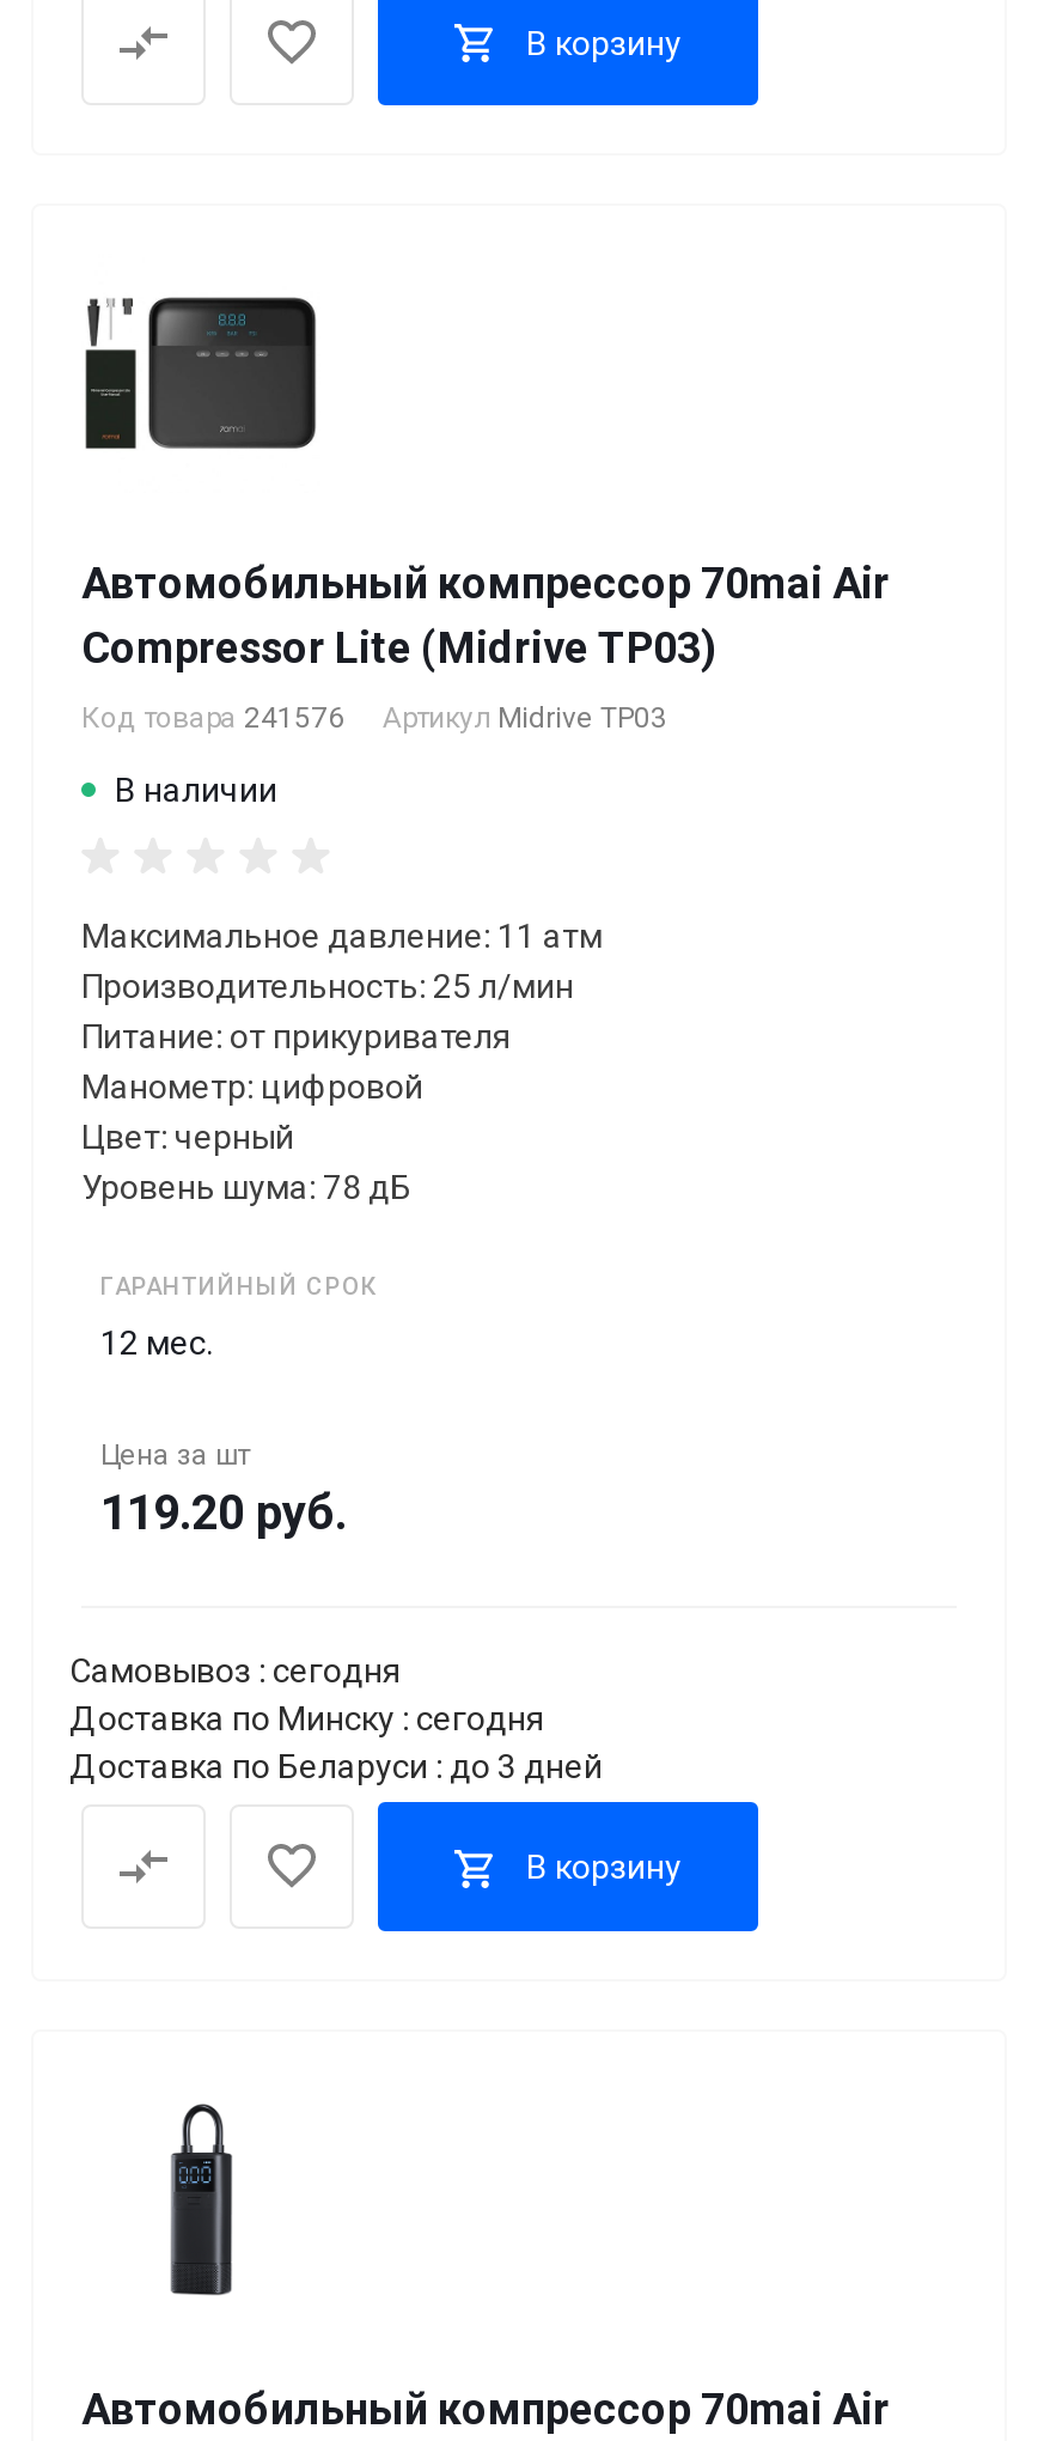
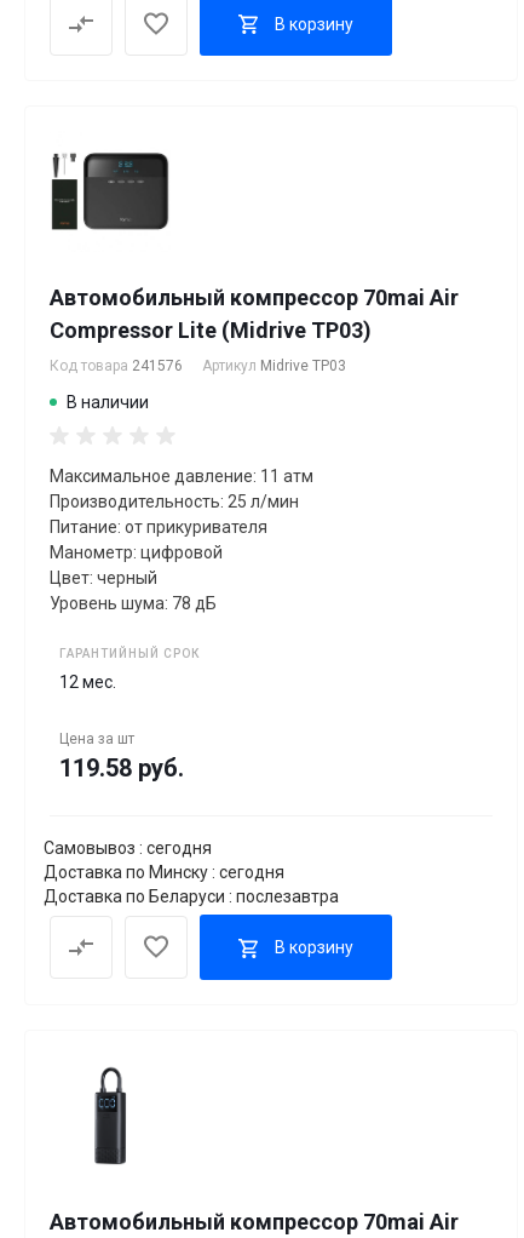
[100,1484,347,1542] 119.20 руб. -> [59,754,184,783] 119.58 руб.
[69,1747,603,1786] Доставка по Беларуси : до 3 дней -> [44,887,339,906] Доставка по Беларуси : послезавтра

